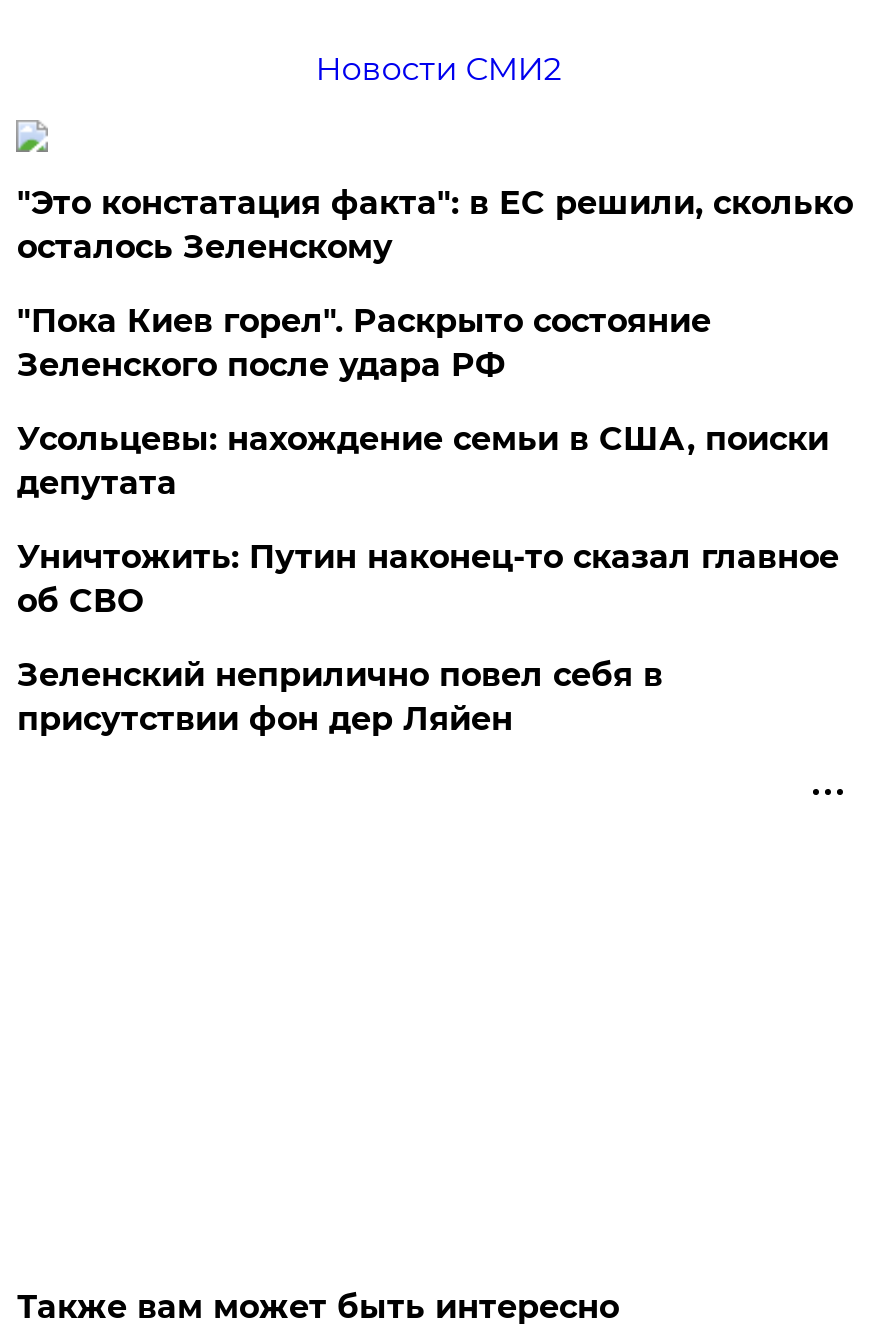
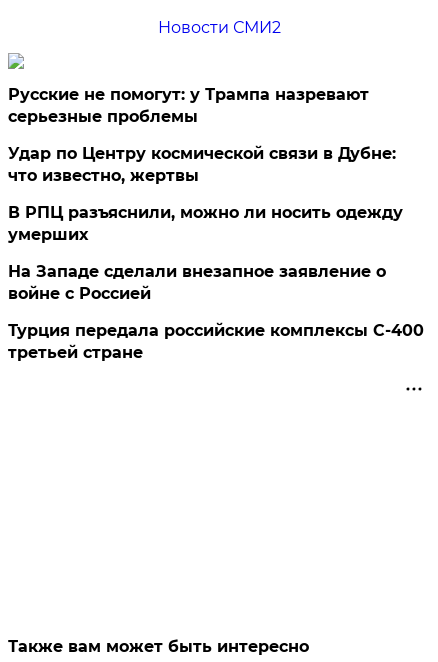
[17,184,853,266] "Это констатация факта": в ЕС решили, сколько | осталось Зеленскому -> [8,85,369,126] Русские не помогут: у Трампа назревают | серьезные проблемы
[17,302,711,384] "Пока Киев горел". Раскрыто состояние | Зеленского после удара РФ -> [8,144,396,185] Удар по Центру космической связи в Дубне: | что известно, жертвы
[17,420,829,502] Усольцевы: нахождение семьи в США, поиски | депутата -> [8,203,403,244] В РПЦ разъяснили, можно ли носить одежду | умерших
[17,538,839,620] Уничтожить: Путин наконец-то сказал главное | об СВО -> [8,262,386,303] На Западе сделали внезапное заявление о | войне с Россией
[17,656,663,738] Зеленский неприлично повел cебя в | присутствии фон дер Ляйен -> [8,321,424,362] Турция передала российские комплексы С-400 | третьей стране

